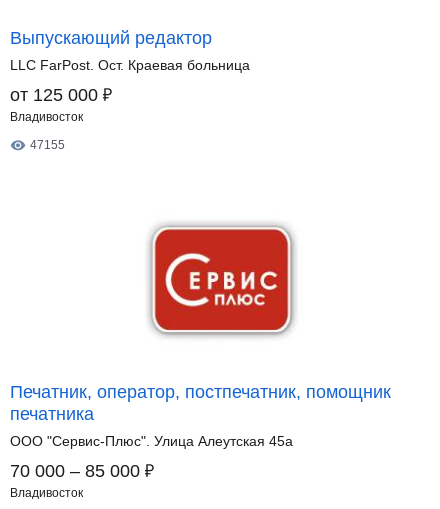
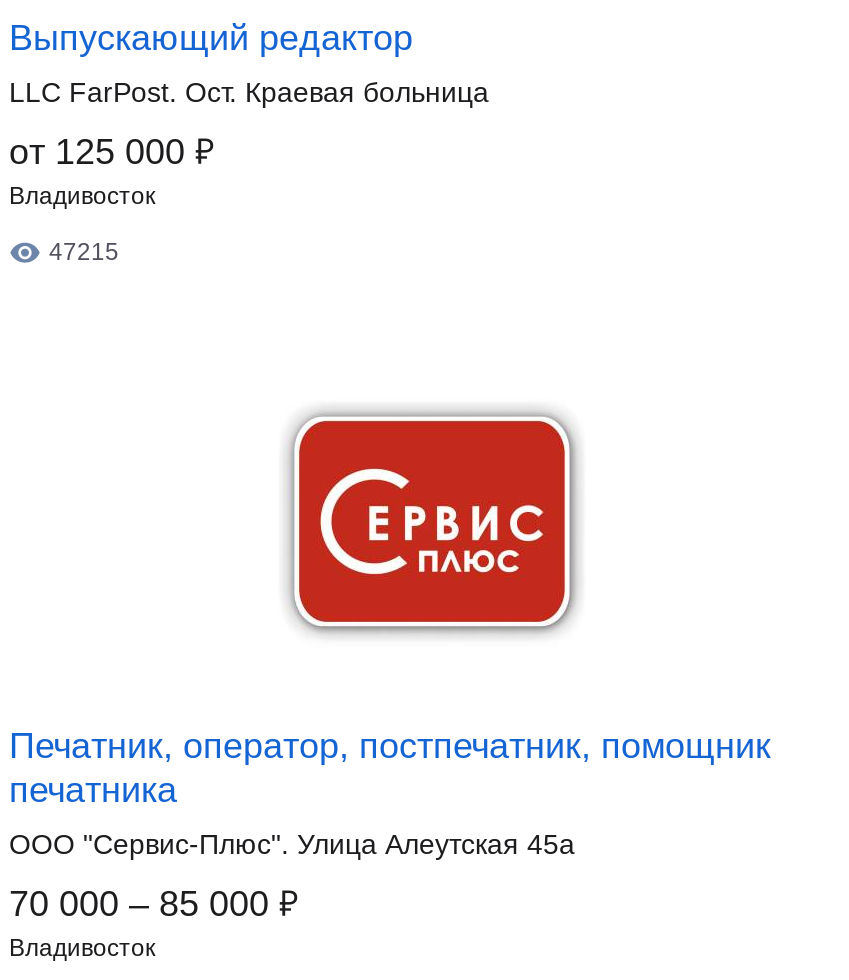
[30,138,65,152] 47155 -> [49,238,119,266] 47215

